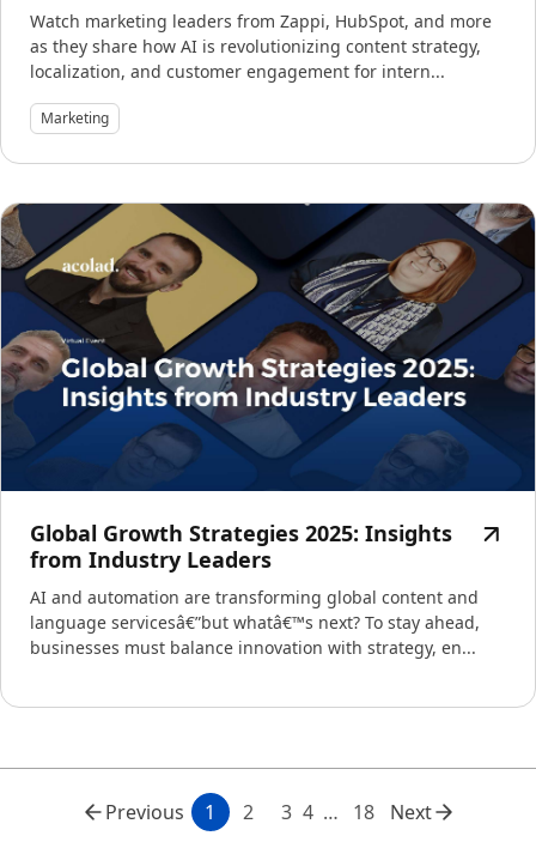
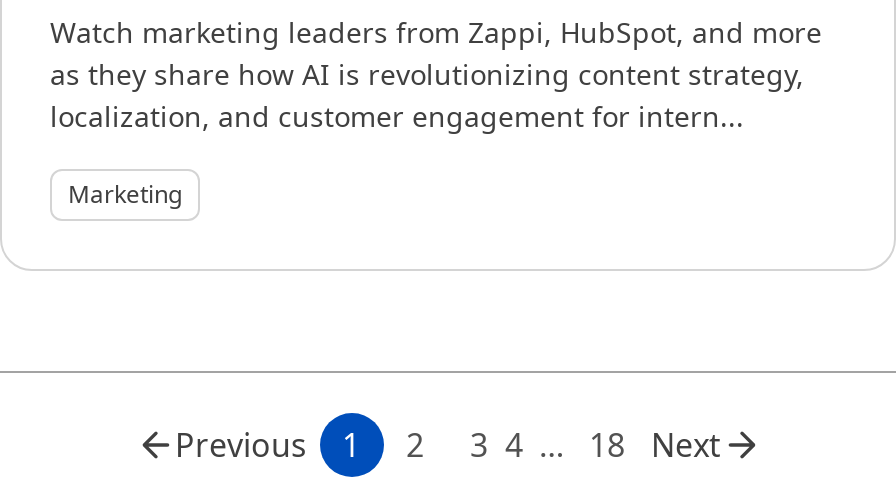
[4,202,532,659] [image] | Global Growth Strategies 2025: Insights | from Industry Leaders | AI and automation are transforming global content and | language servicesâ€”but whatâ€™s next? To stay ahead, | businesses must balance innovation with strategy, en... -> none

